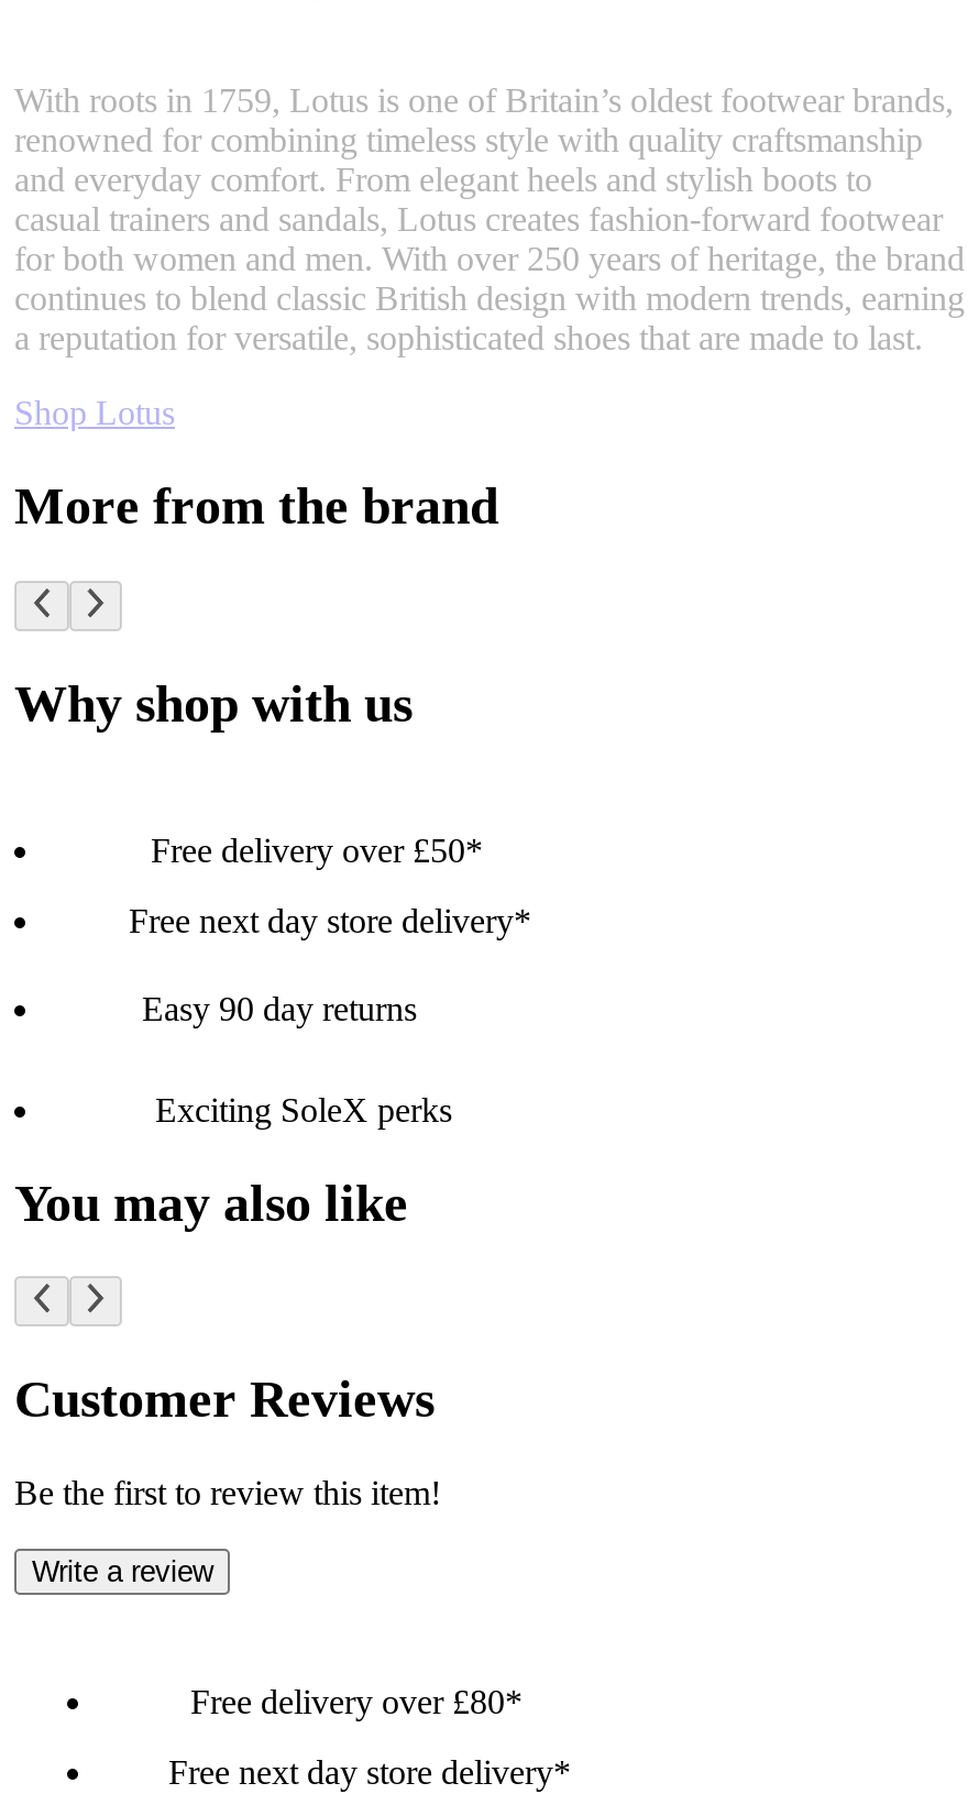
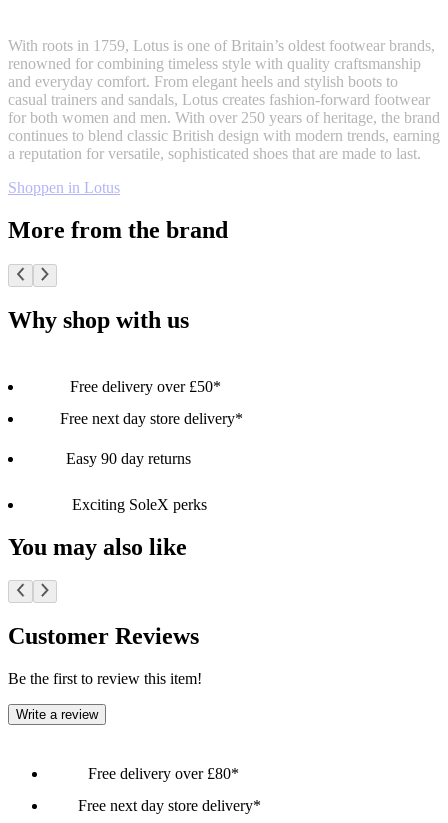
[14,394,175,431] Shop Lotus -> [8,179,120,196] Shoppen in Lotus

